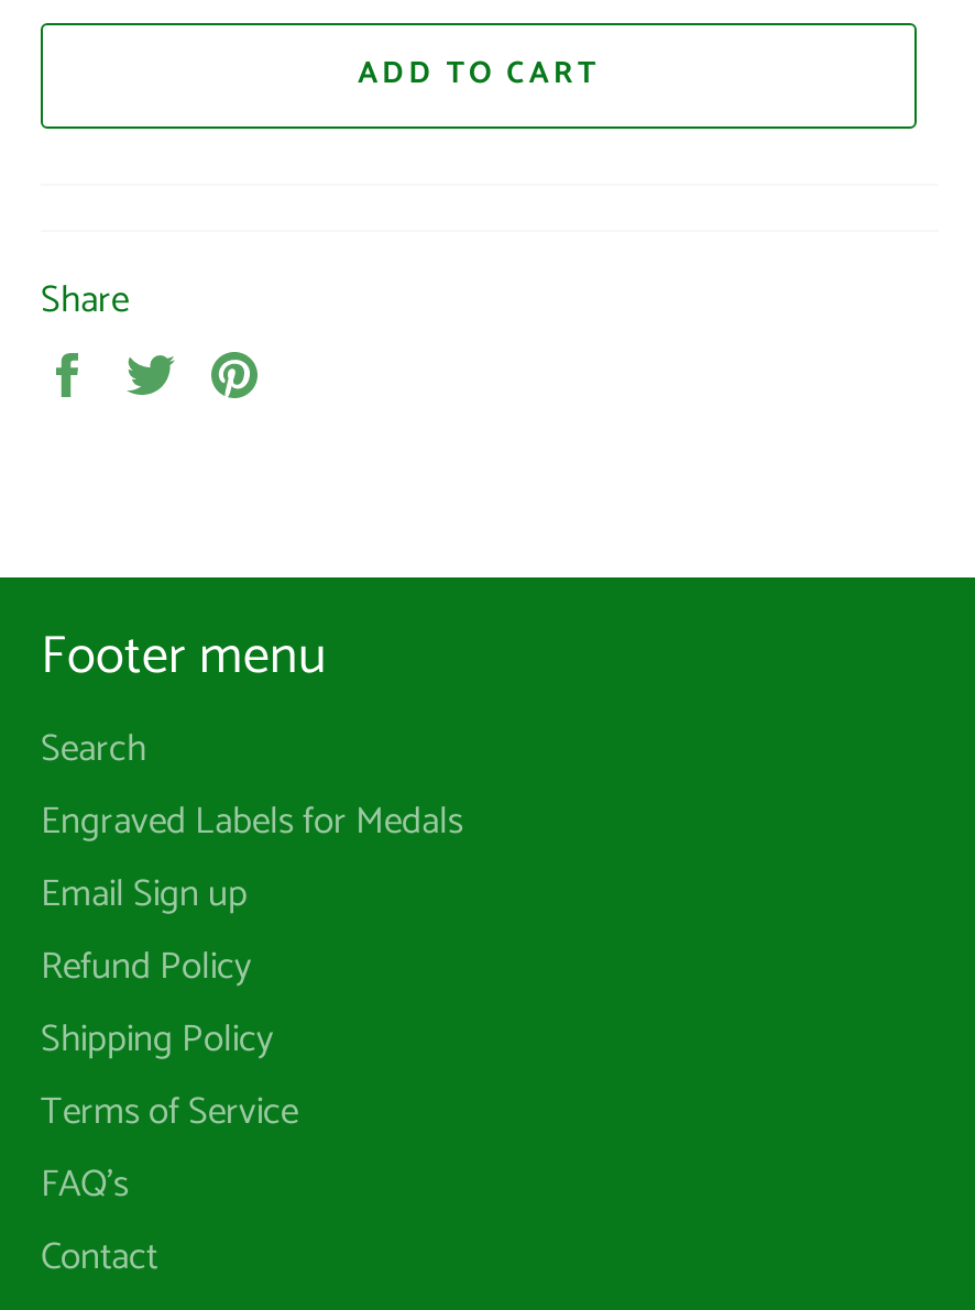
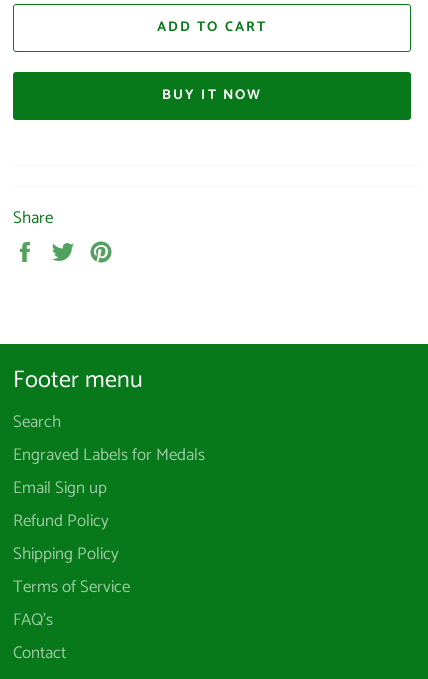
none -> [162,84,262,107] BUY IT NOW

